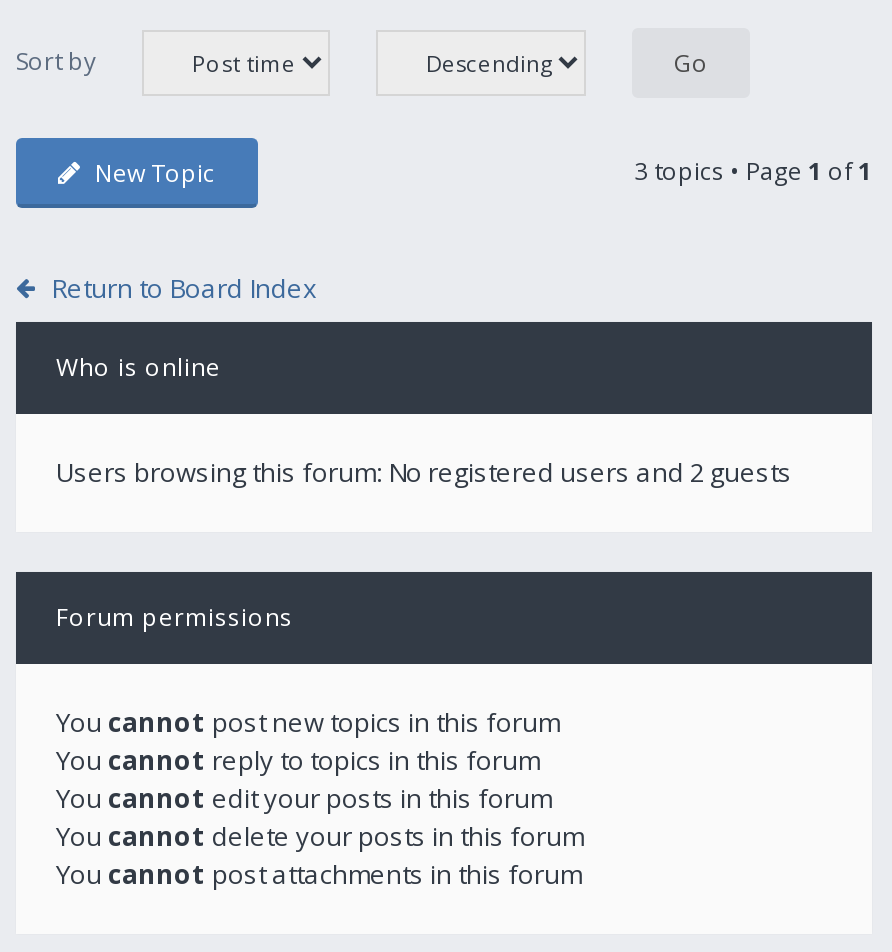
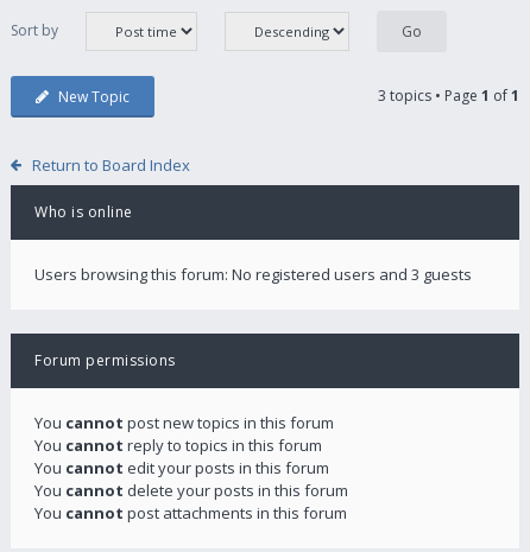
[56,454,792,490] Users browsing this forum: No registered users and 2 guests -> [34,264,472,285] Users browsing this forum: No registered users and 3 guests

